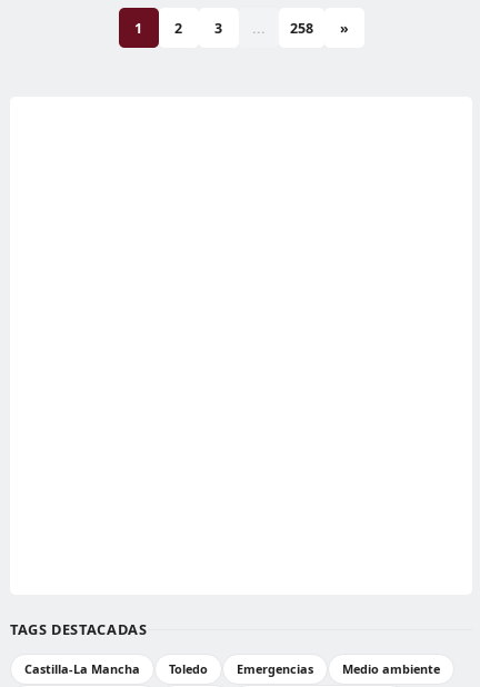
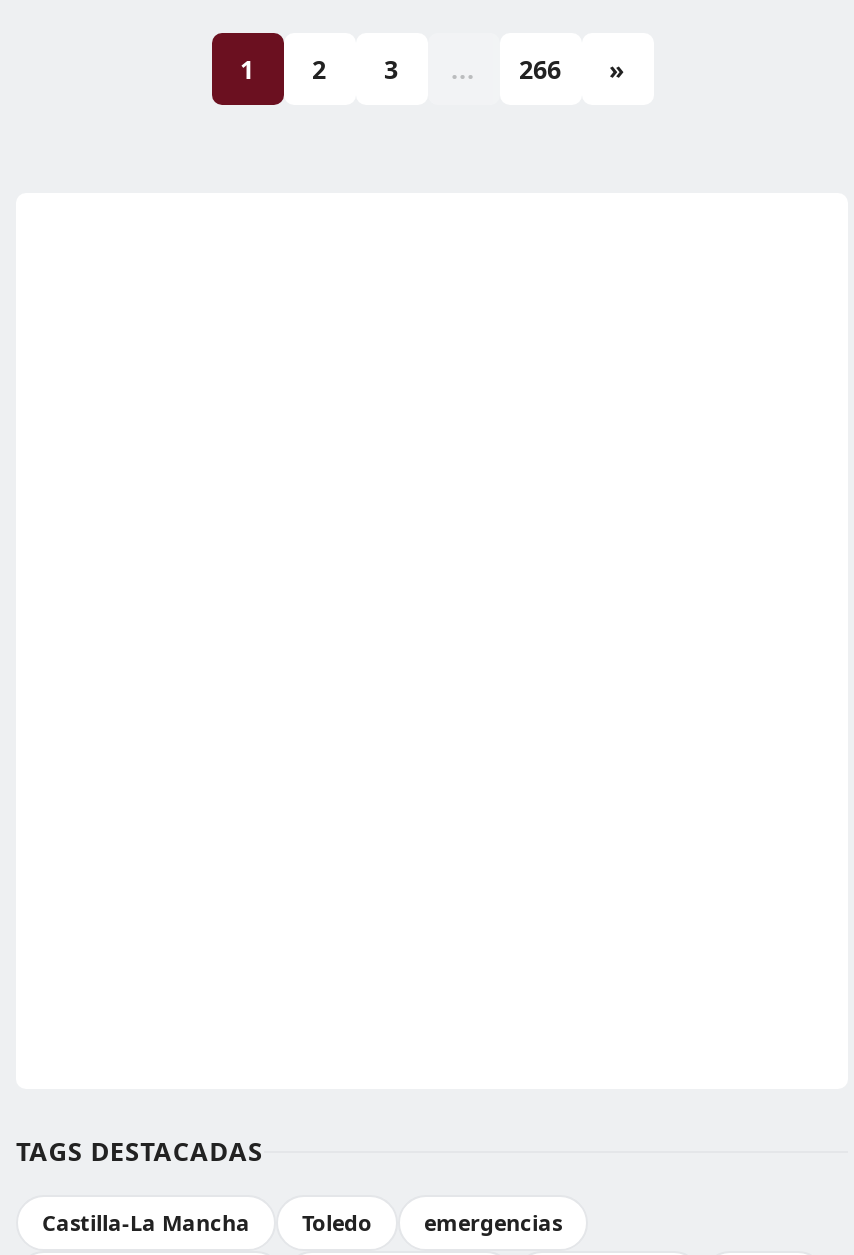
[289,18,313,37] 258 -> [519,52,561,86] 266
[237,660,440,677] Emergencias | Medio ambiente -> [424,1207,562,1237] emergencias

